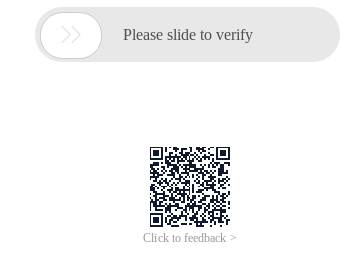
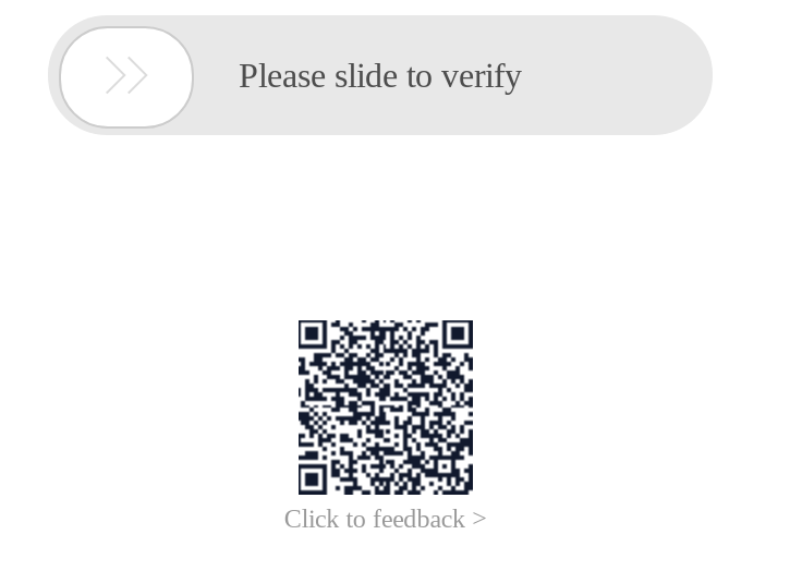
[150,146,231,228] [image] -> [299,320,475,497] [image]

